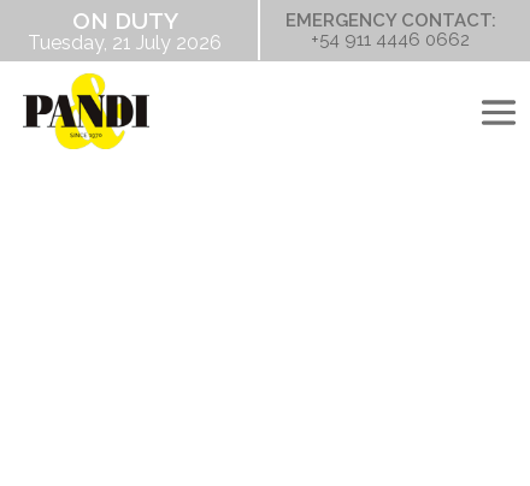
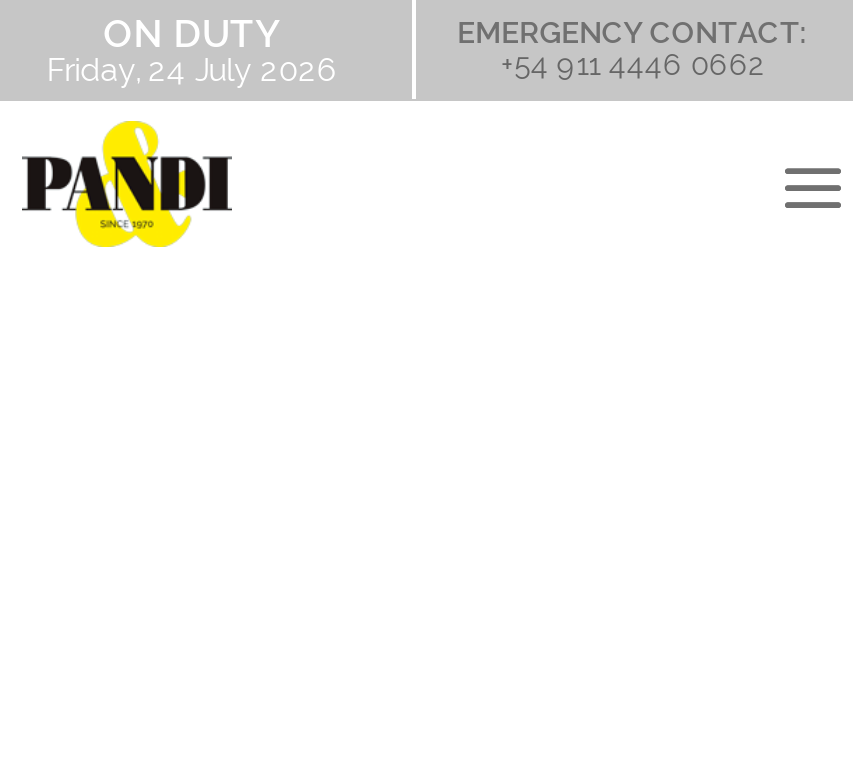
[28,31,222,54] Tuesday, 21 July 2026 -> [46,51,336,89] Friday, 24 July 2026

